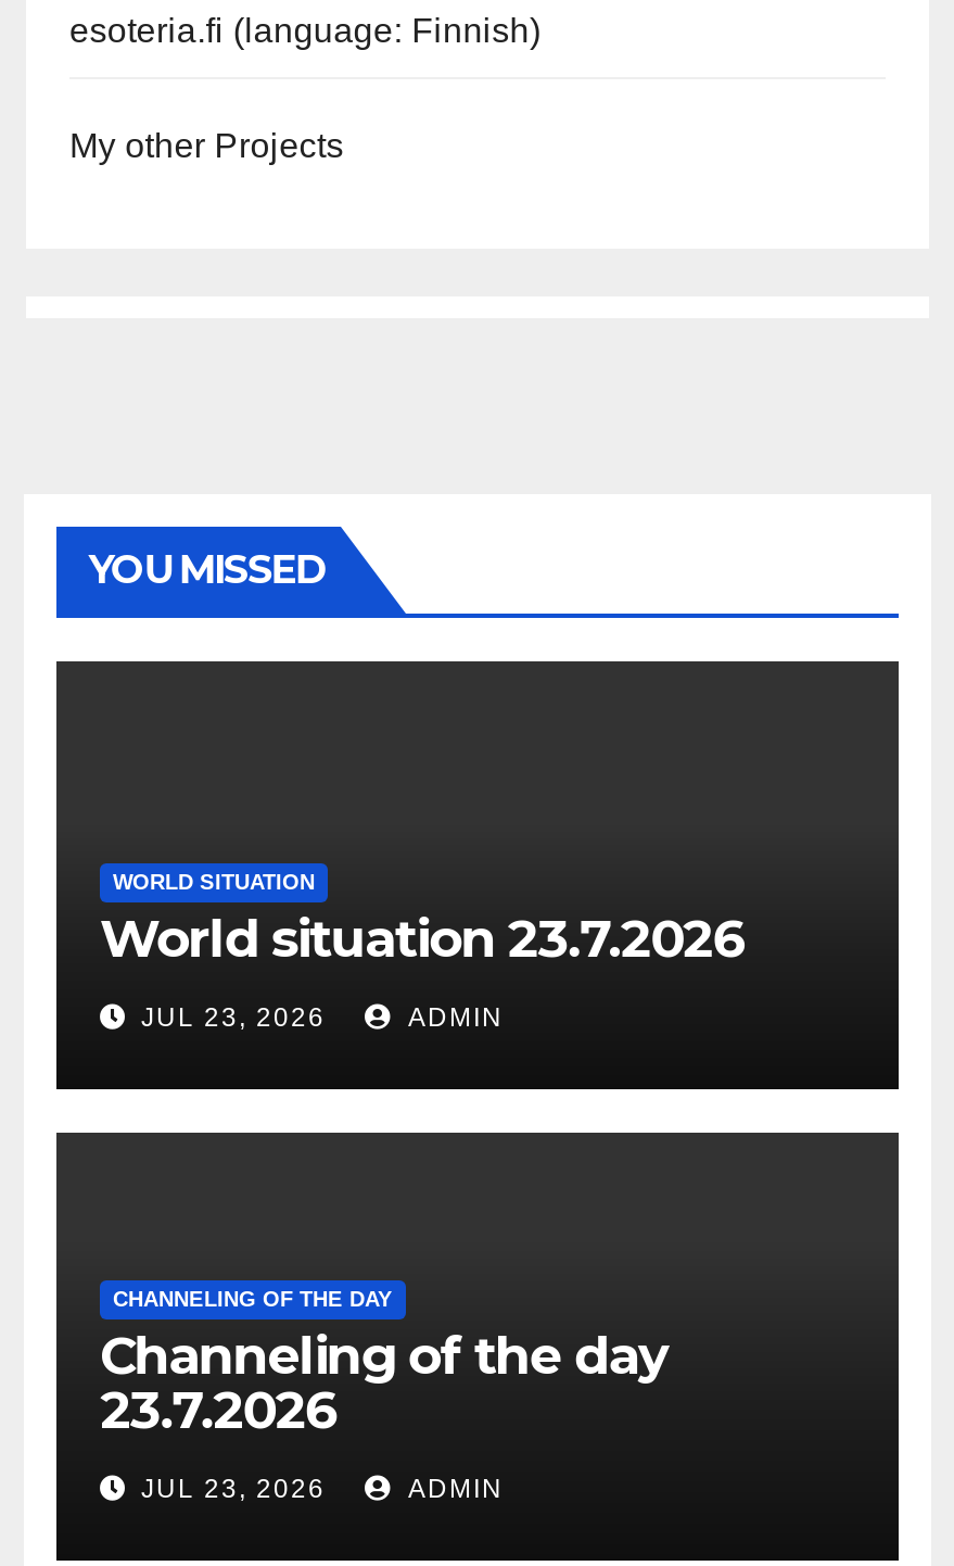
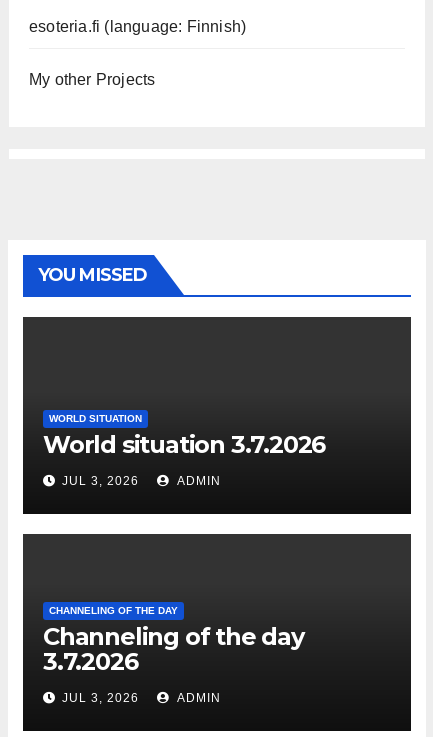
[100,906,742,969] World situation 23.7.2026 -> [43,430,325,459] World situation 3.7.2026
[141,1002,326,1032] JUL 23, 2026 -> [62,474,139,488] JUL 3, 2026
[100,1378,335,1441] 23.7.2026 -> [43,647,137,676] 3.7.2026
[141,1473,326,1504] JUL 23, 2026 -> [62,691,139,705] JUL 3, 2026

